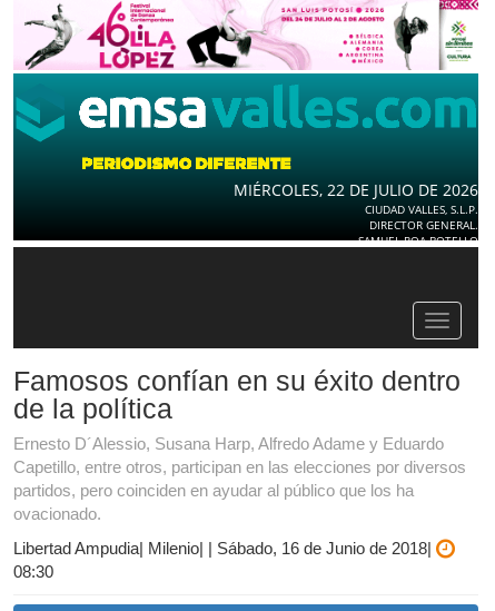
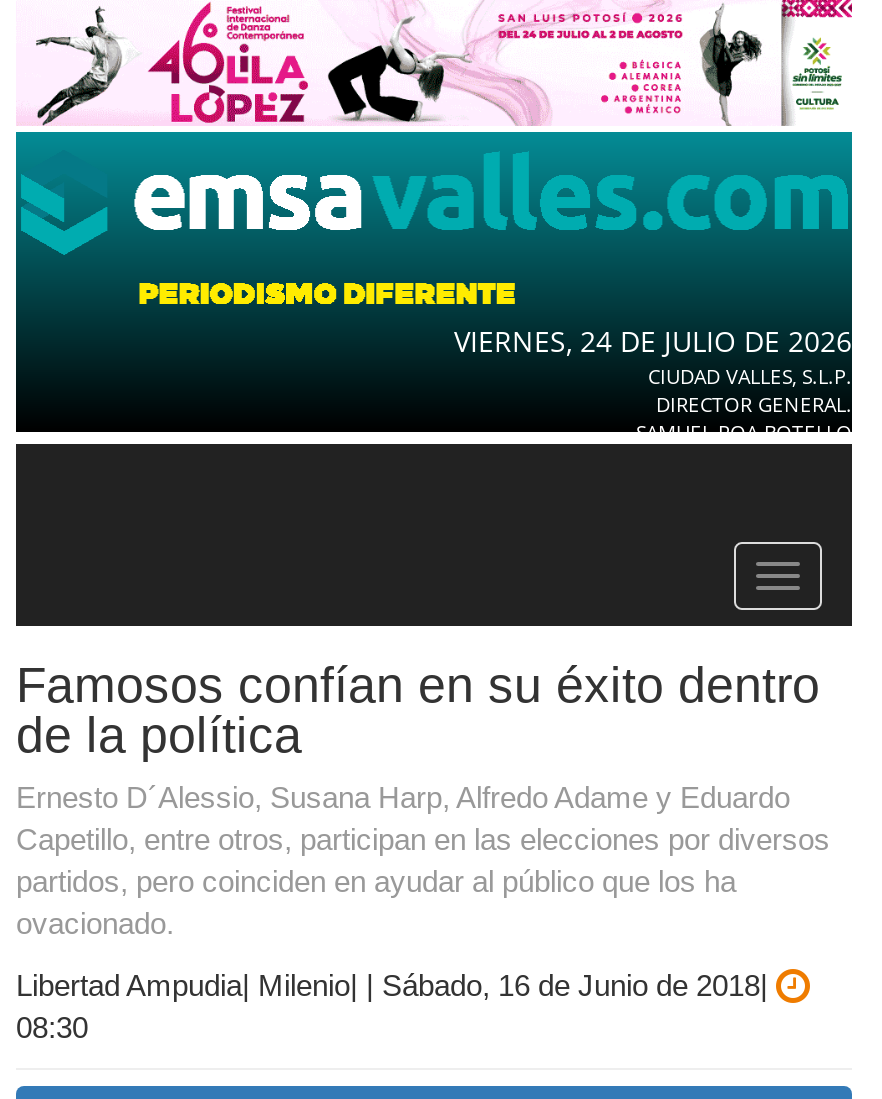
[234,179,478,200] MIÉRCOLES, 22 DE JULIO DE 2026 -> [454,321,852,359] VIERNES, 24 DE JULIO DE 2026

